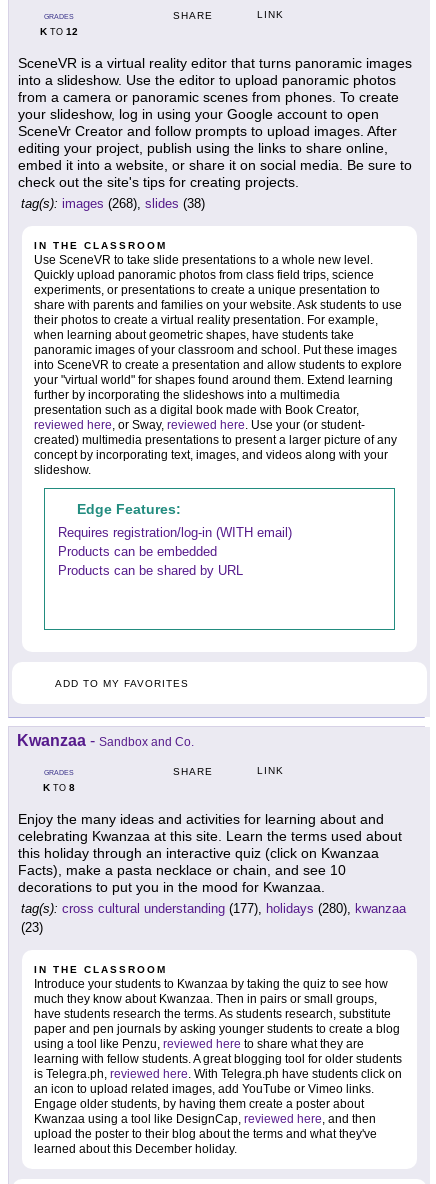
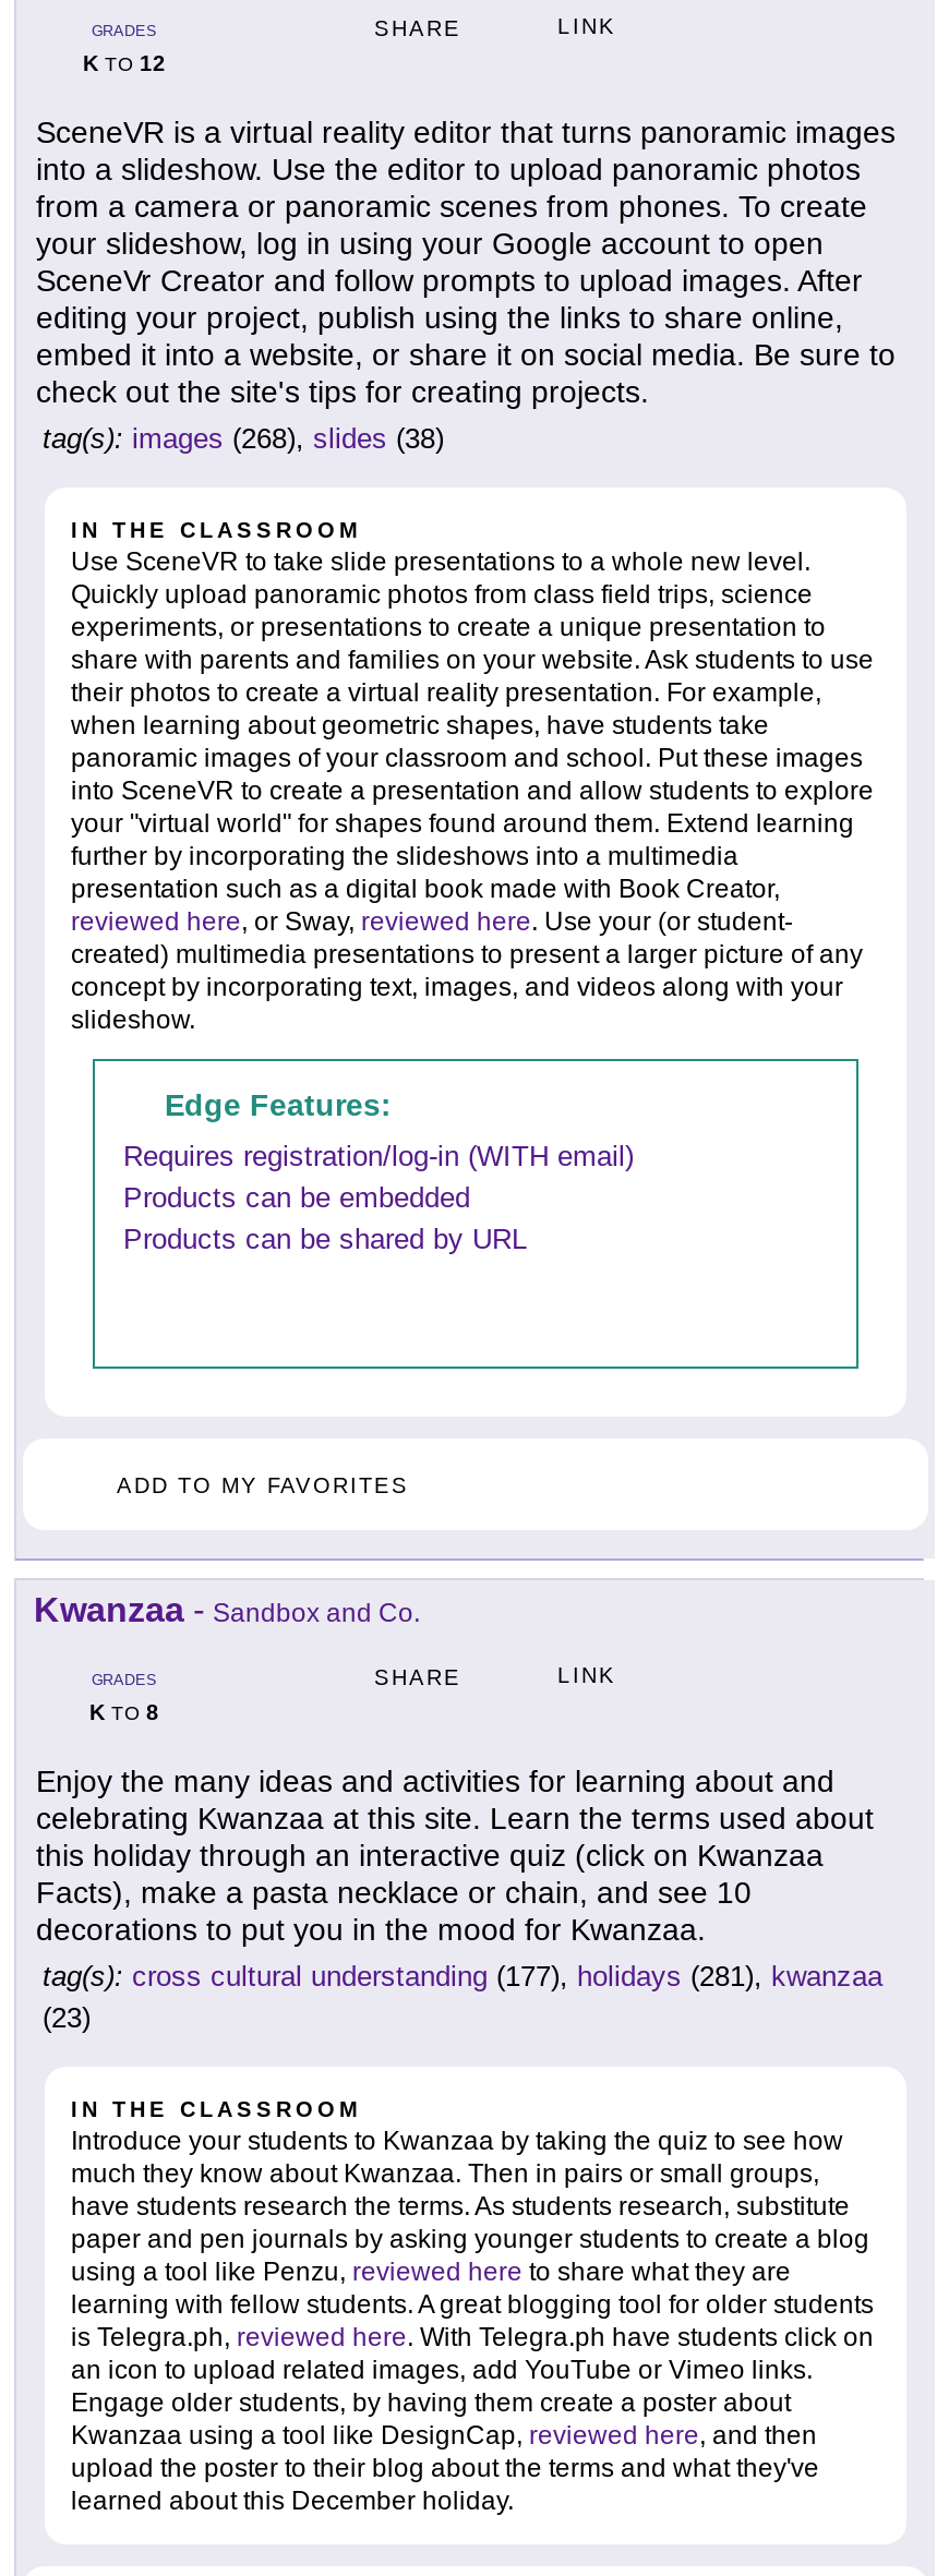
[21,901,406,916] tag(s): cross cultural understanding (177), holidays (280), kwanzaa -> [43,1959,882,1992] tag(s): cross cultural understanding (177), holidays (281), kwanzaa

